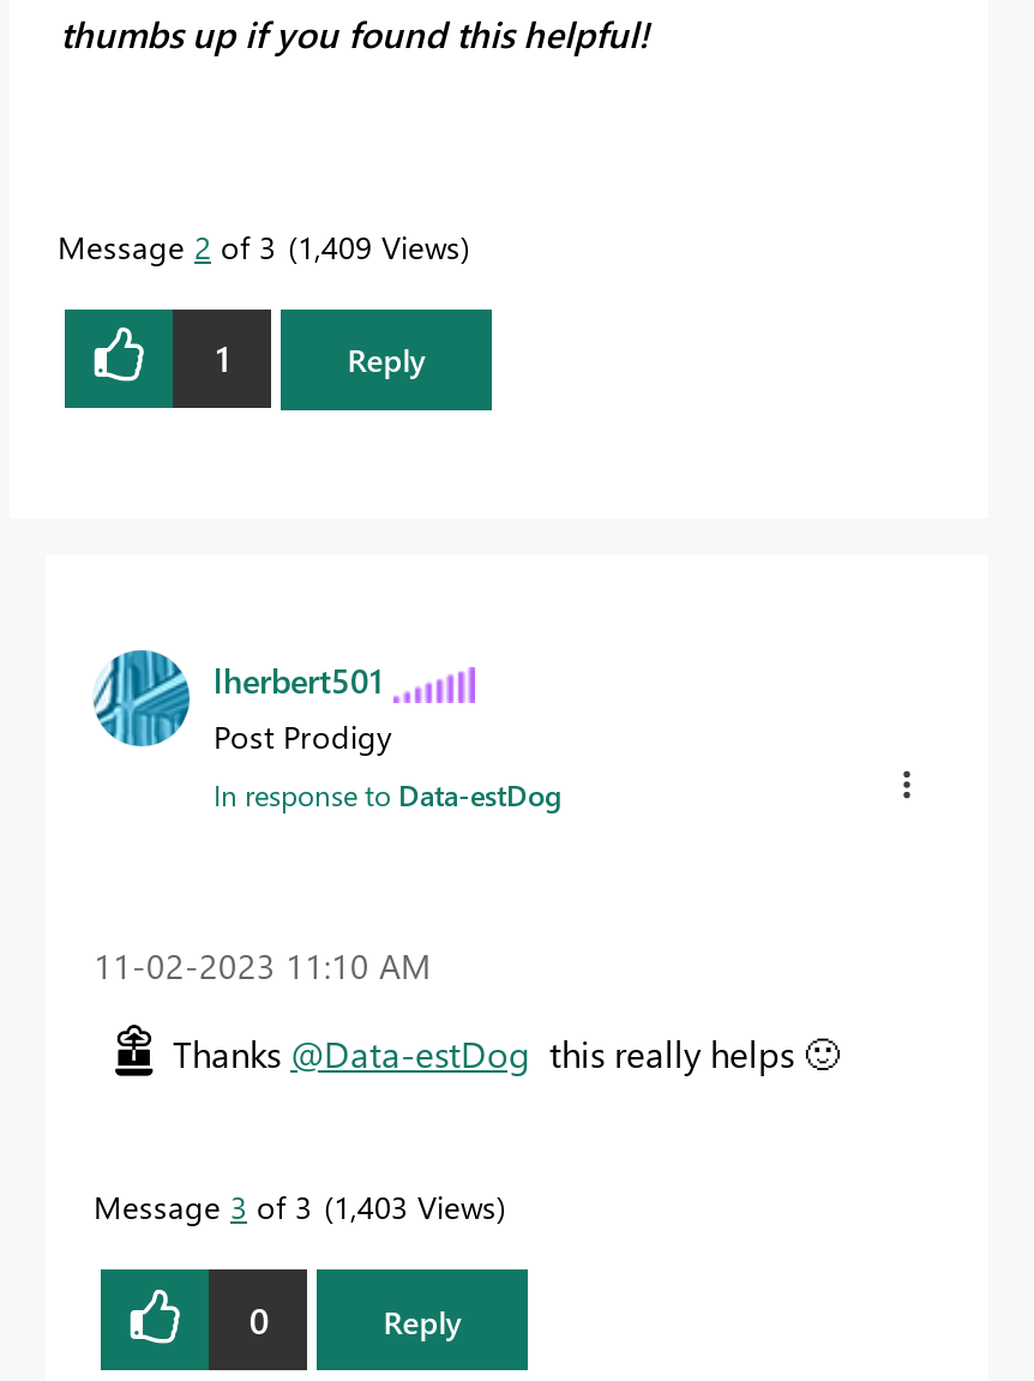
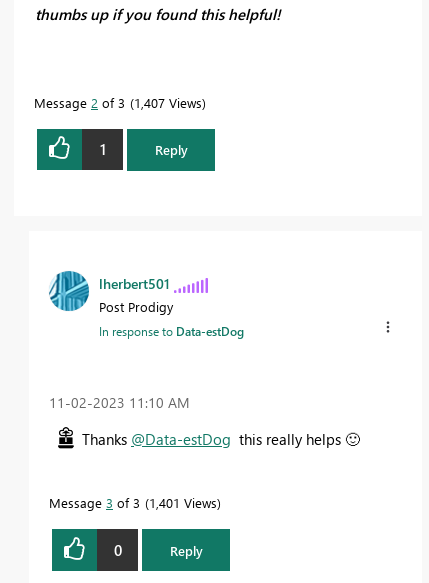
[58,225,461,266] Message 2 of 3 1,409 Views -> [34,94,202,111] Message 2 of 3 1,407 Views
[94,1186,497,1226] Message 3 of 3 1,403 Views -> [49,494,217,511] Message 3 of 3 1,401 Views

